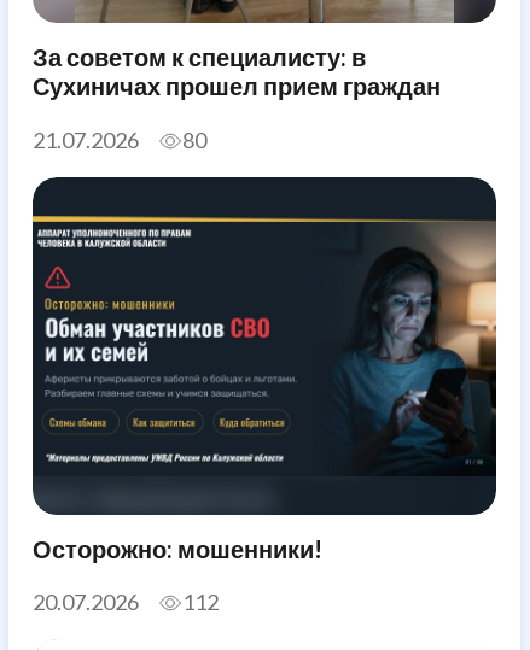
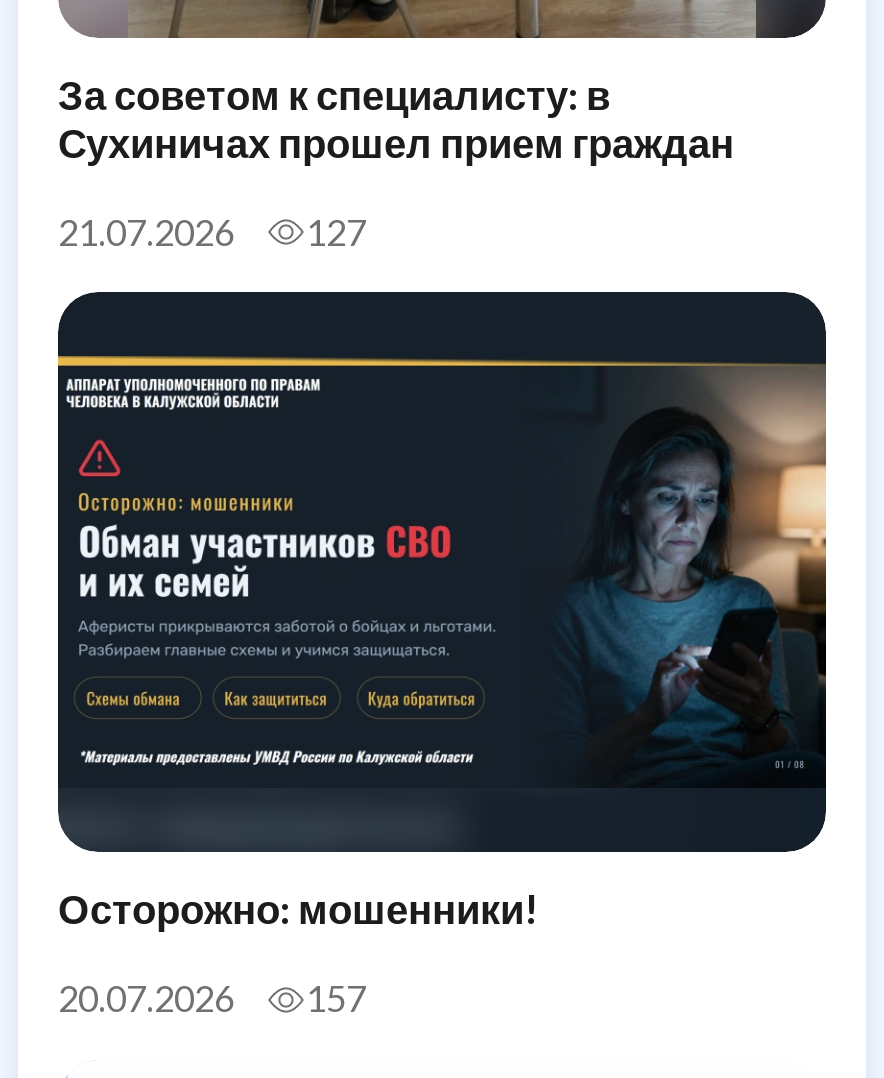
[33,127,206,153] 21.07.2026 80 -> [58,210,366,254] 21.07.2026 127
[33,589,219,615] 20.07.2026 112 -> [58,977,366,1021] 20.07.2026 157

